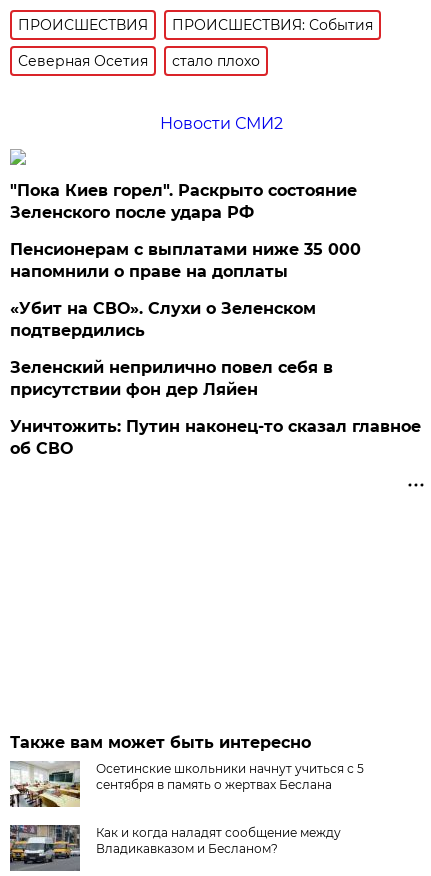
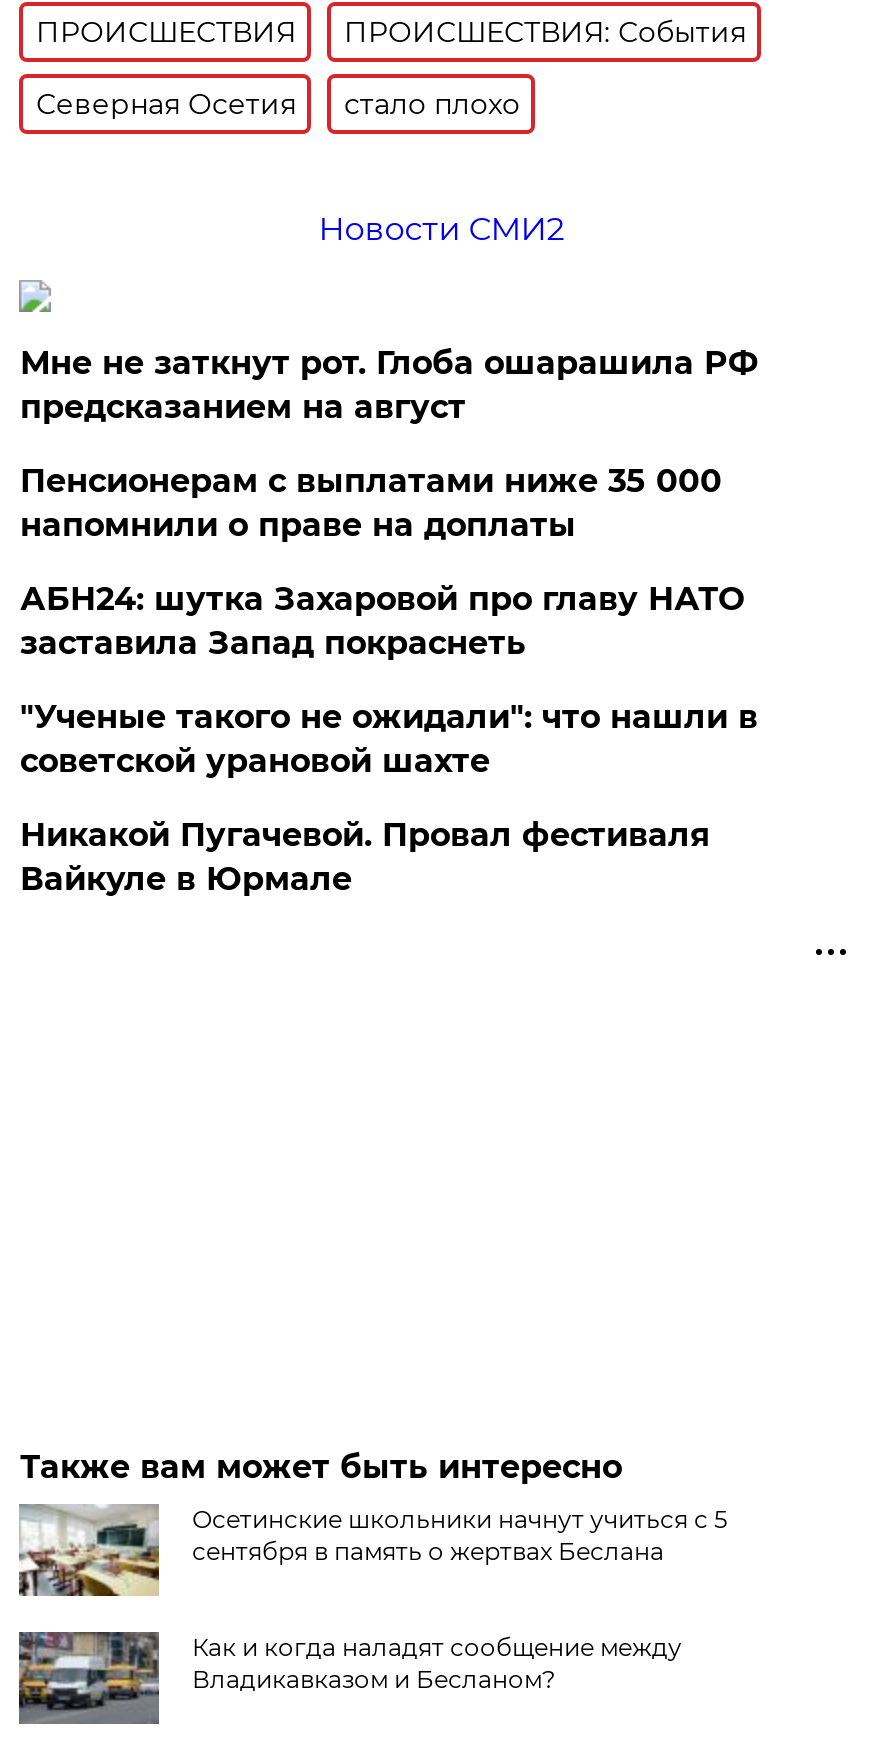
[10,181,357,222] "Пока Киев горел". Раскрыто состояние | Зеленского после удара РФ -> [20,344,758,426] Мне не заткнут рот. Глоба ошарашила РФ | предсказанием на август
[10,299,316,340] «Убит на СВО». Слухи о Зеленском | подтвердились -> [20,580,744,662] АБН24: шутка Захаровой про главу НАТО | заставила Запад покраснеть
[10,358,333,399] Зеленский неприлично повел cебя в | присутствии фон дер Ляйен -> [20,698,758,780] "Ученые такого не ожидали": что нашли в | советской урановой шахте
[10,417,421,458] Уничтожить: Путин наконец-то сказал главное | об СВО -> [20,816,710,898] Никакой Пугачевой. Провал фестиваля | Вайкуле в Юрмале

